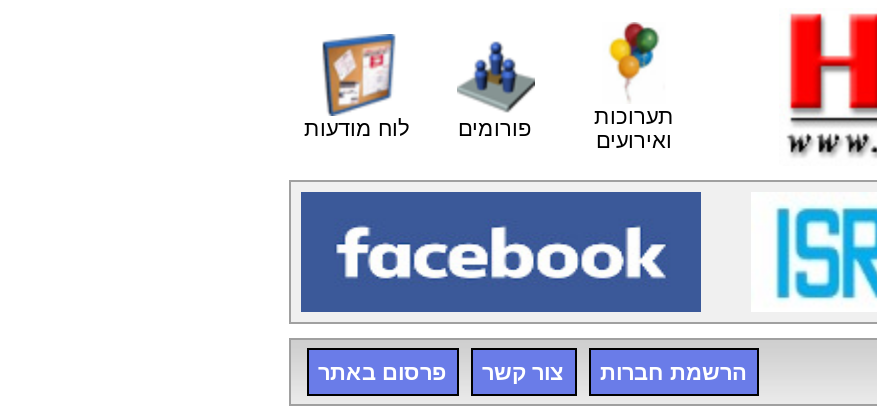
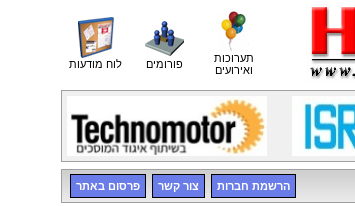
[299,190,703,314] [image] -> [67,96,267,156] [image]

